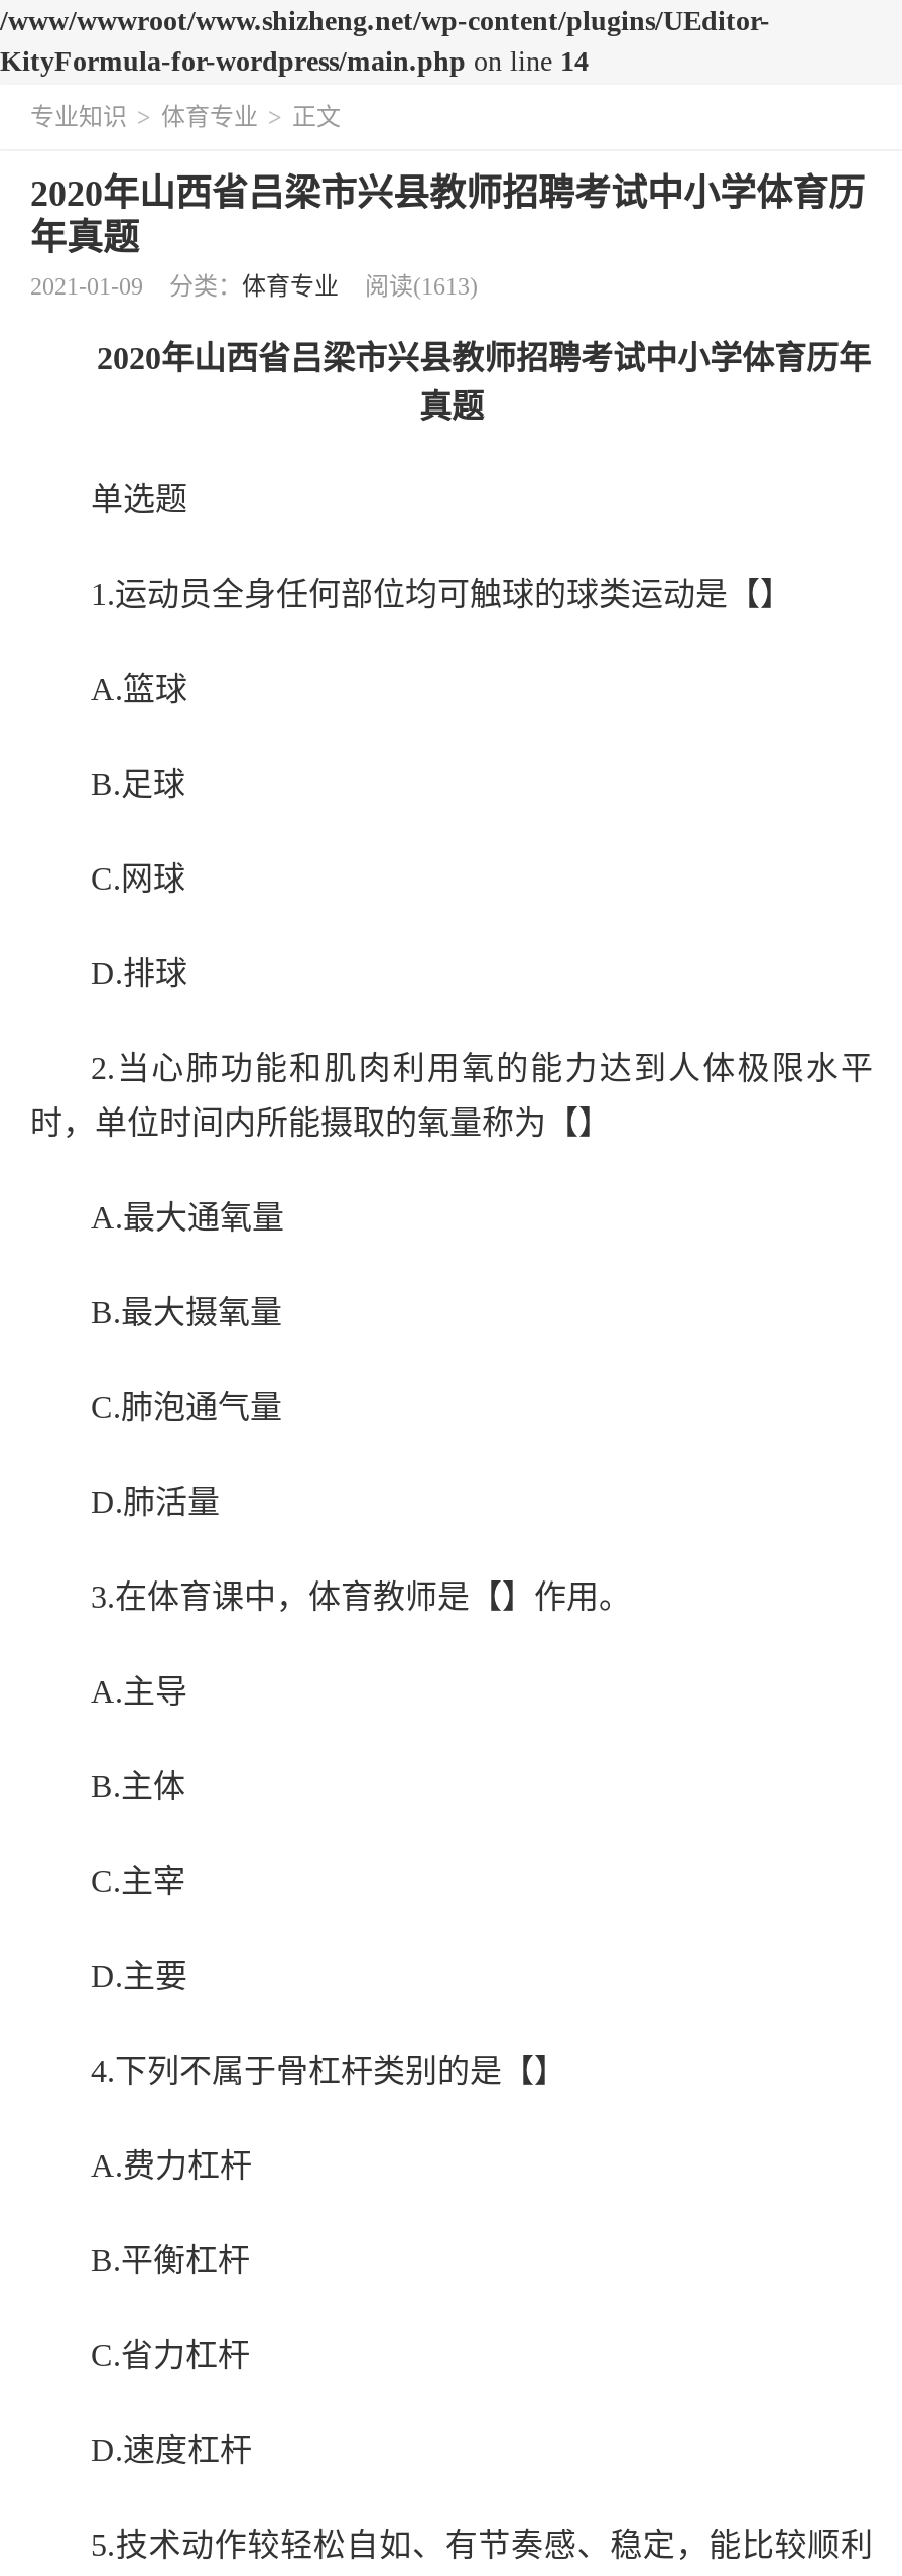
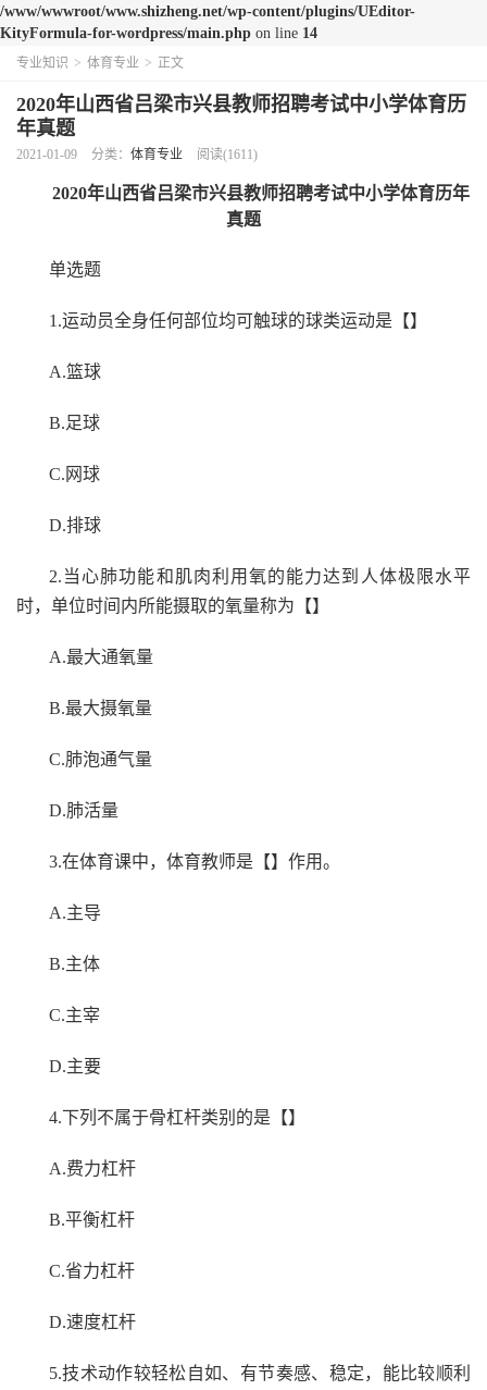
[30,272,478,301] 2021-01-09 分类：体育专业 阅读(1613) -> [16,147,258,162] 2021-01-09 分类：体育专业 阅读(1611)

